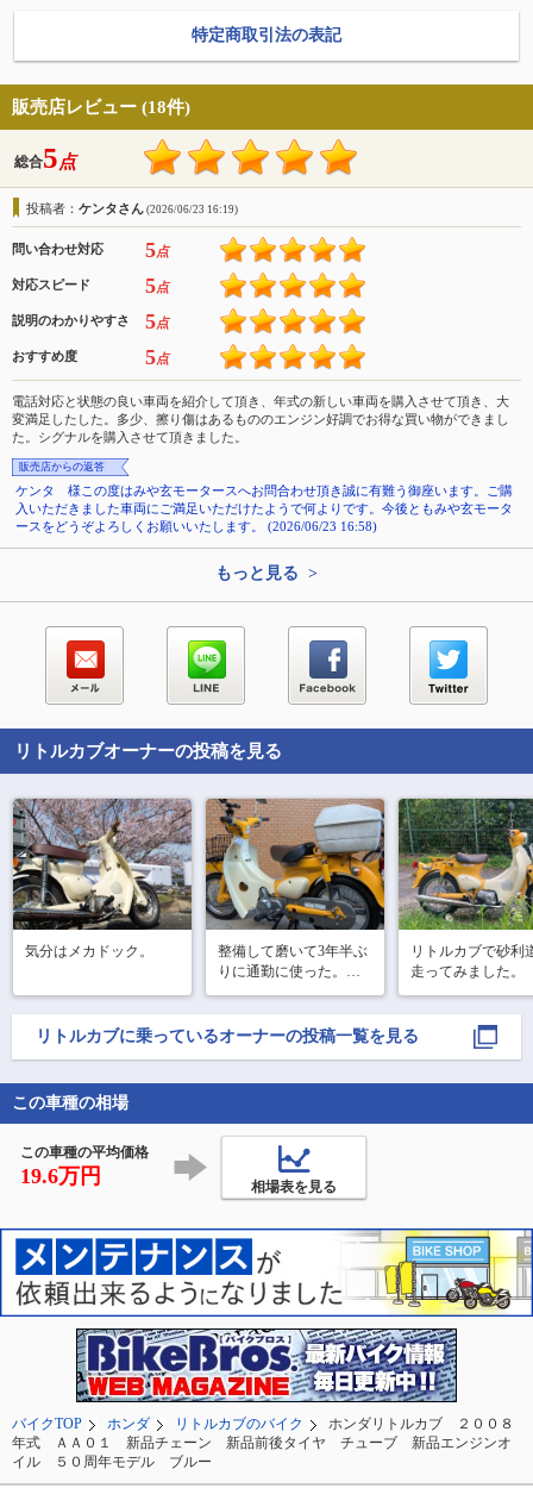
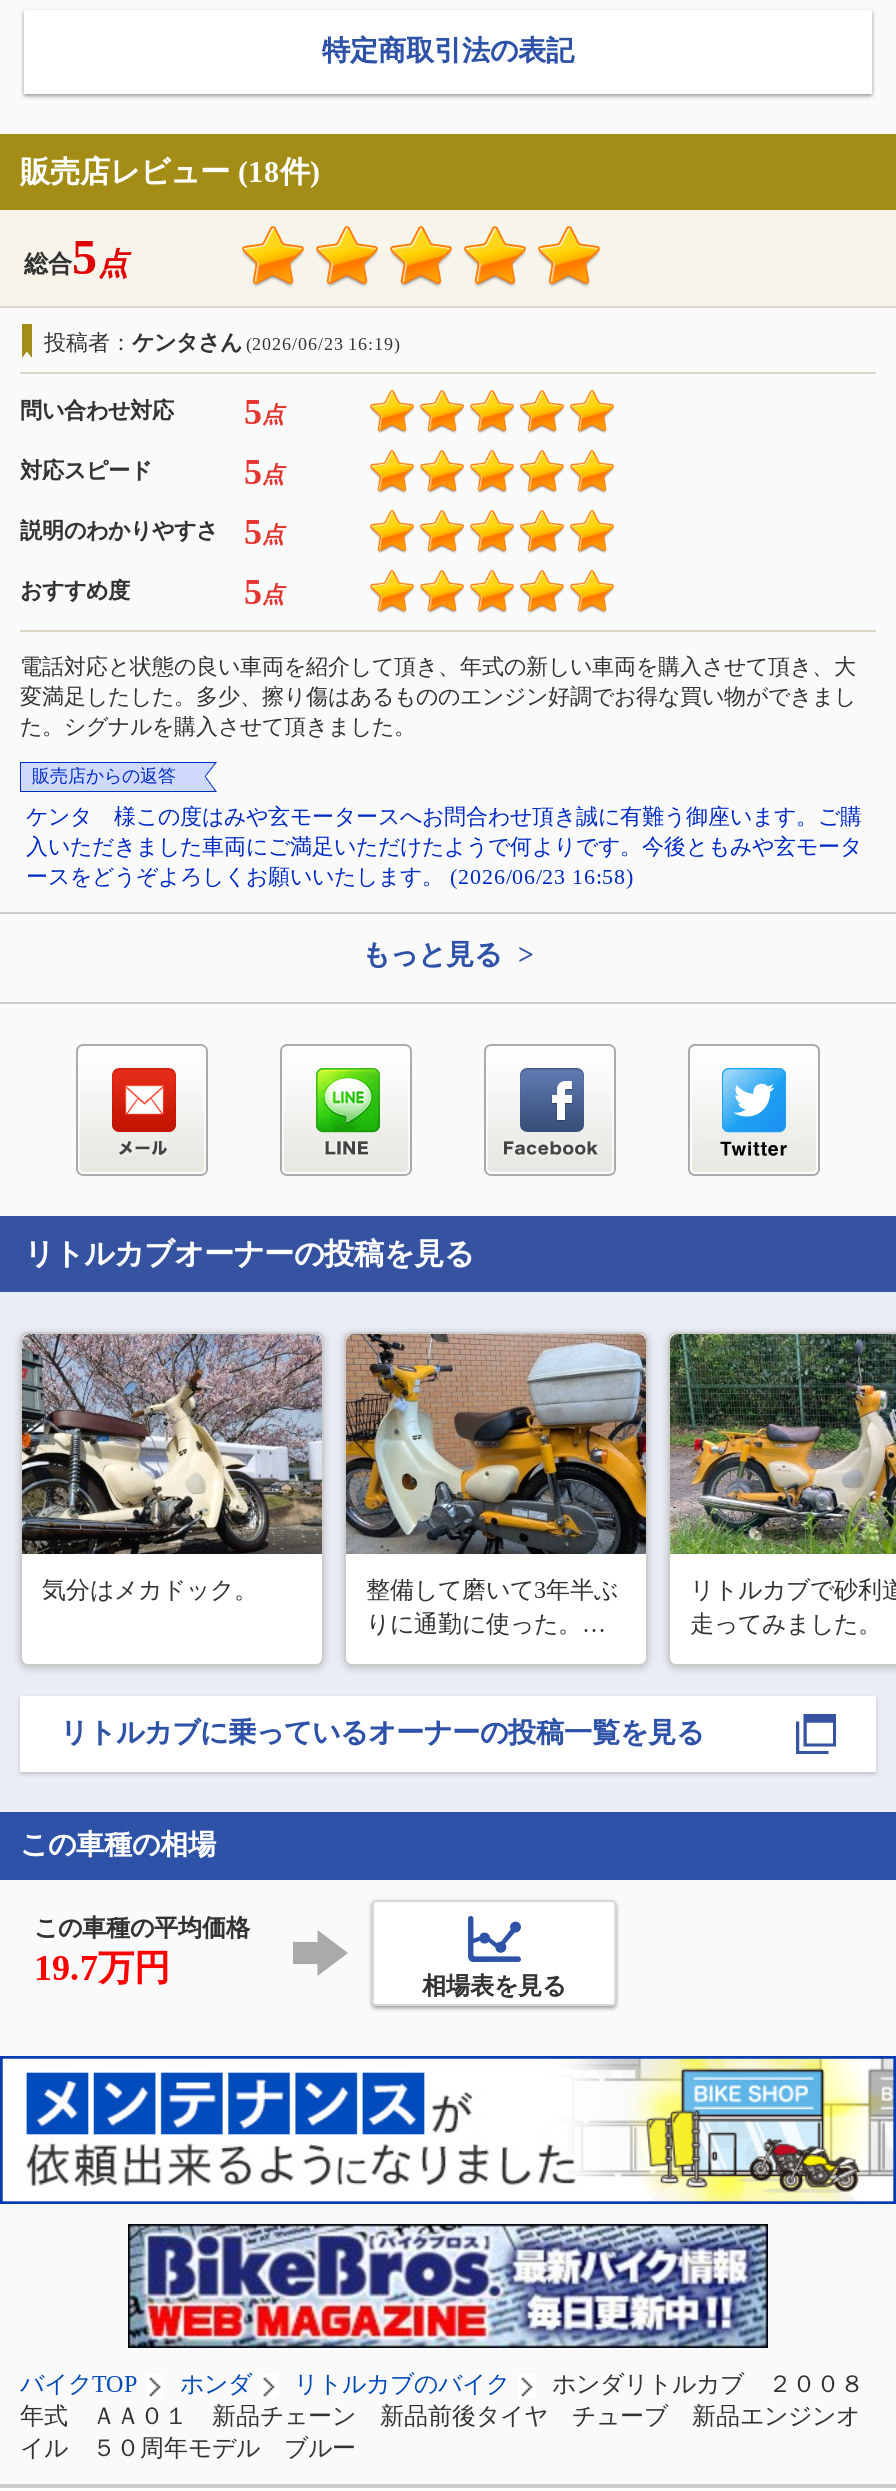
[20,1164,101,1188] 19.6万円 -> [34,1948,170,1988] 19.7万円

